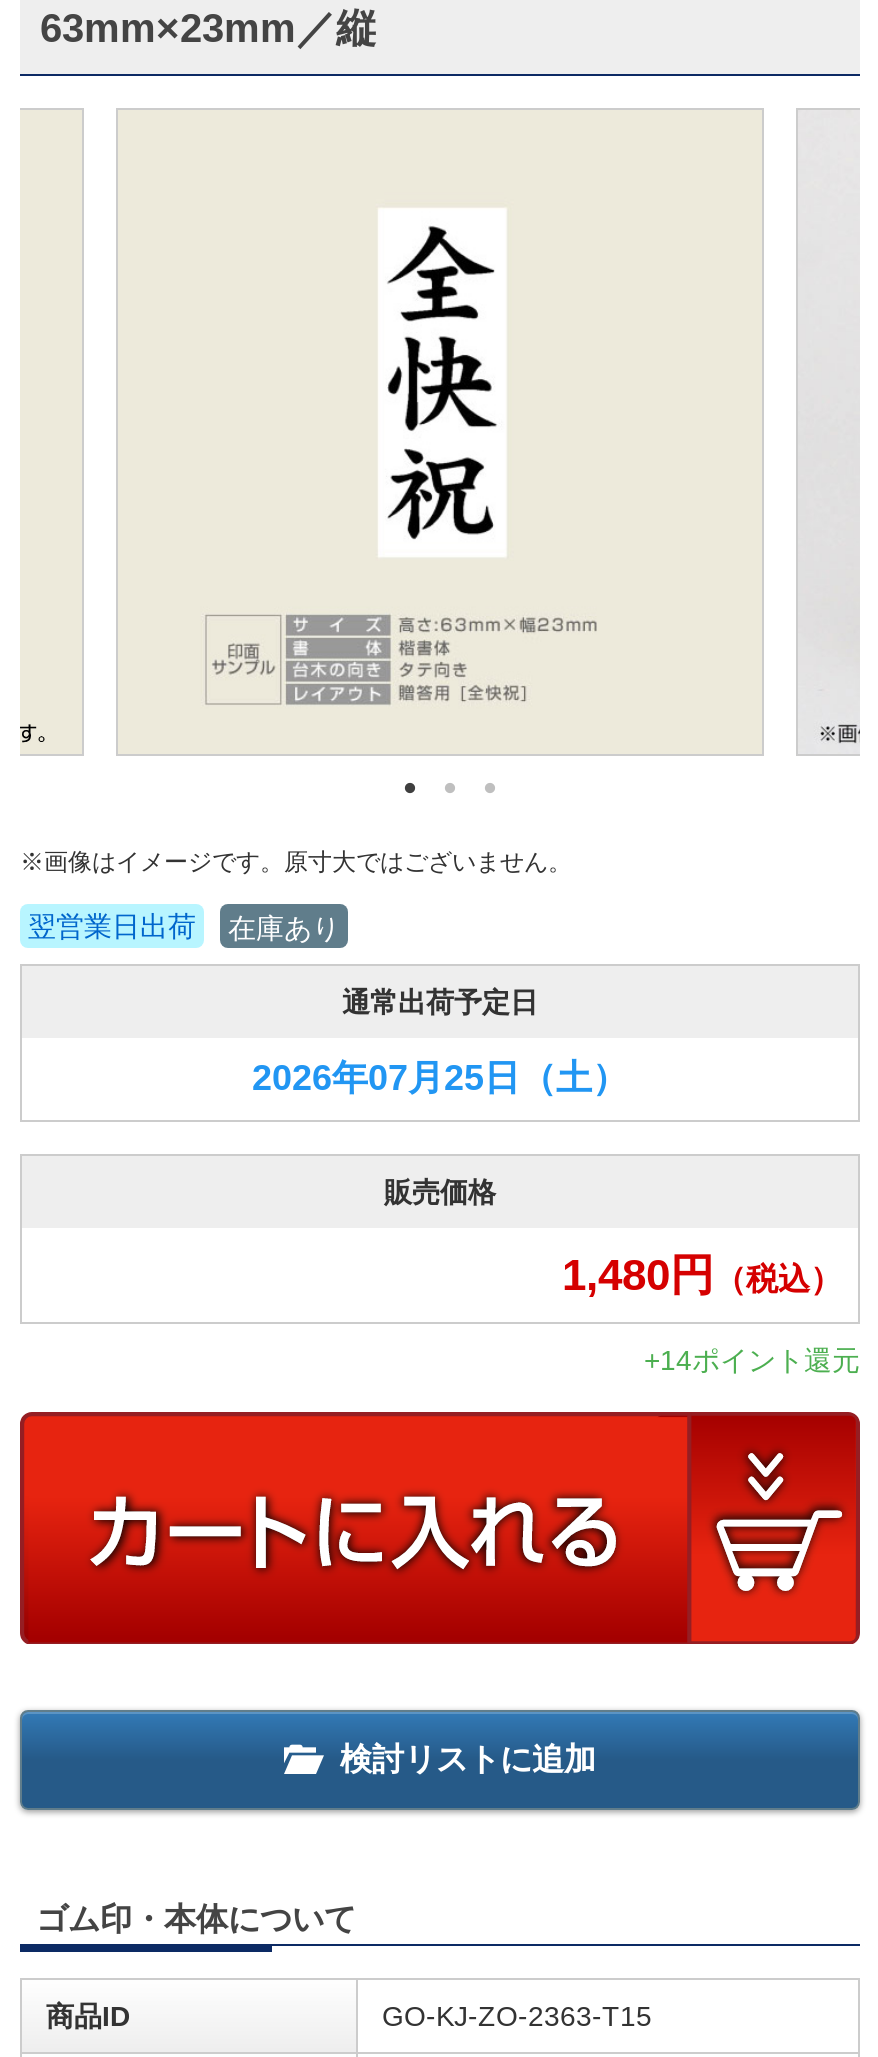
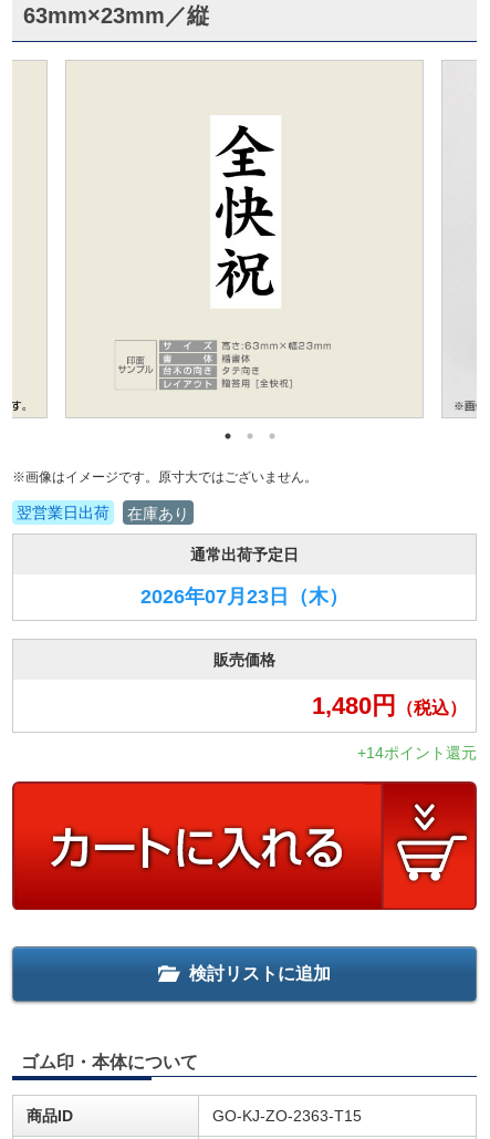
[252,1058,628,1098] 2026年07月25日（土） -> [140,586,348,608] 2026年07月23日（木）

